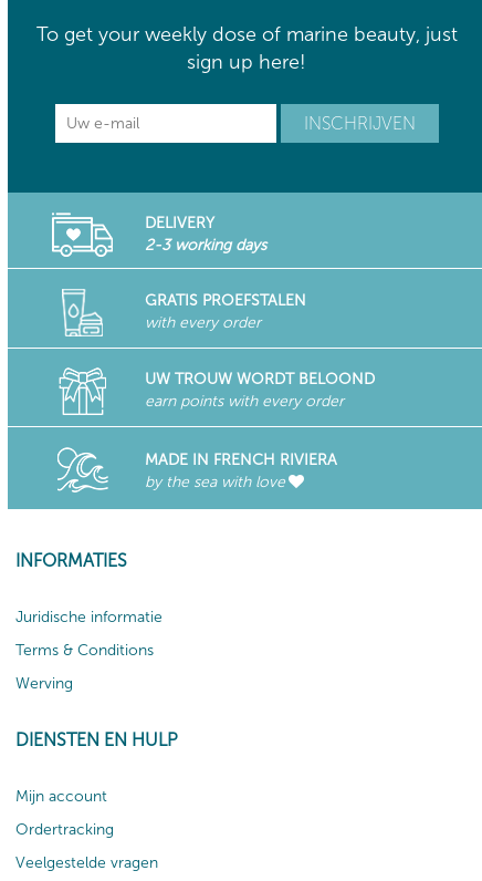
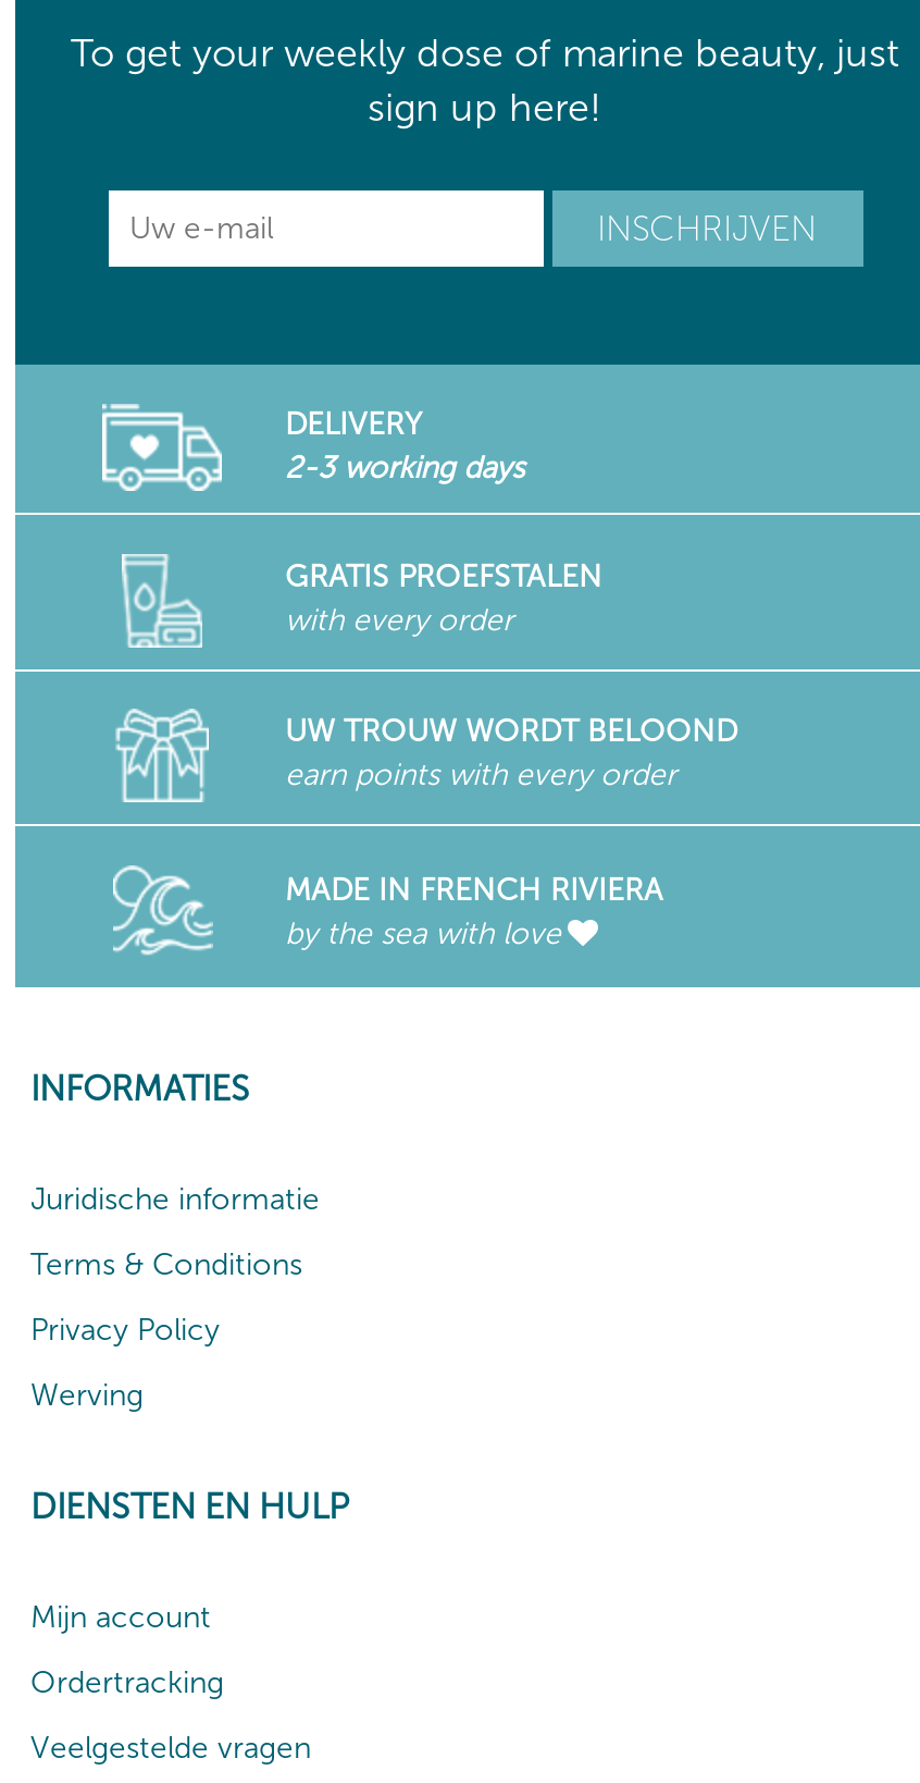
none -> [30,1311,220,1348] Privacy Policy

